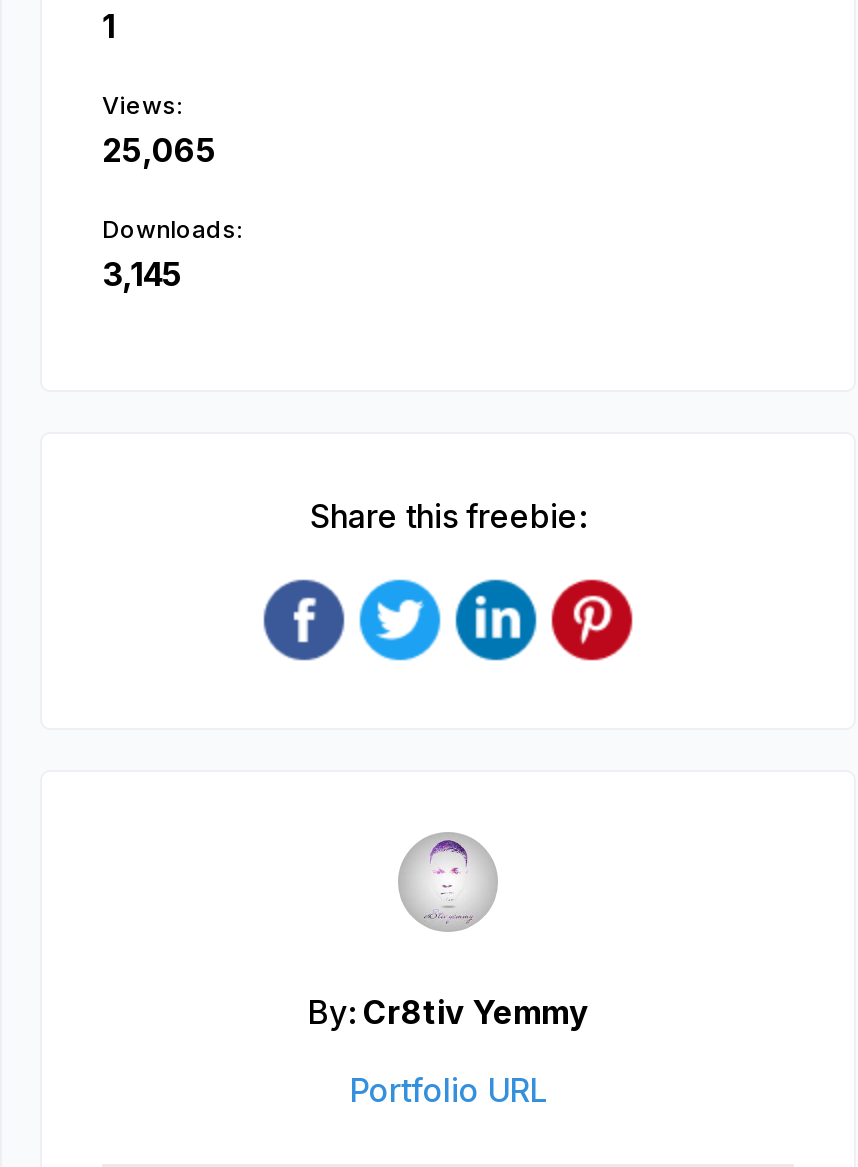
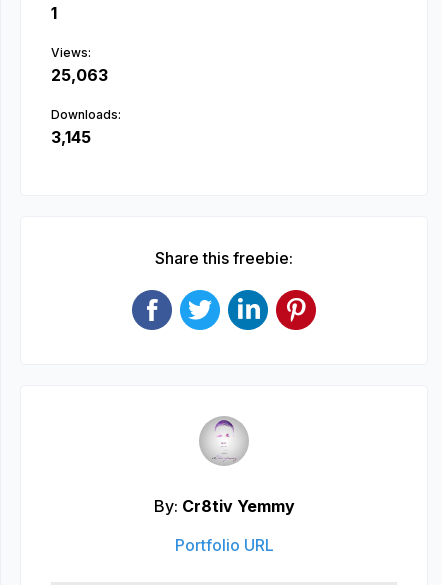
[102,130,216,170] 25,065 -> [51,65,108,85] 25,063

